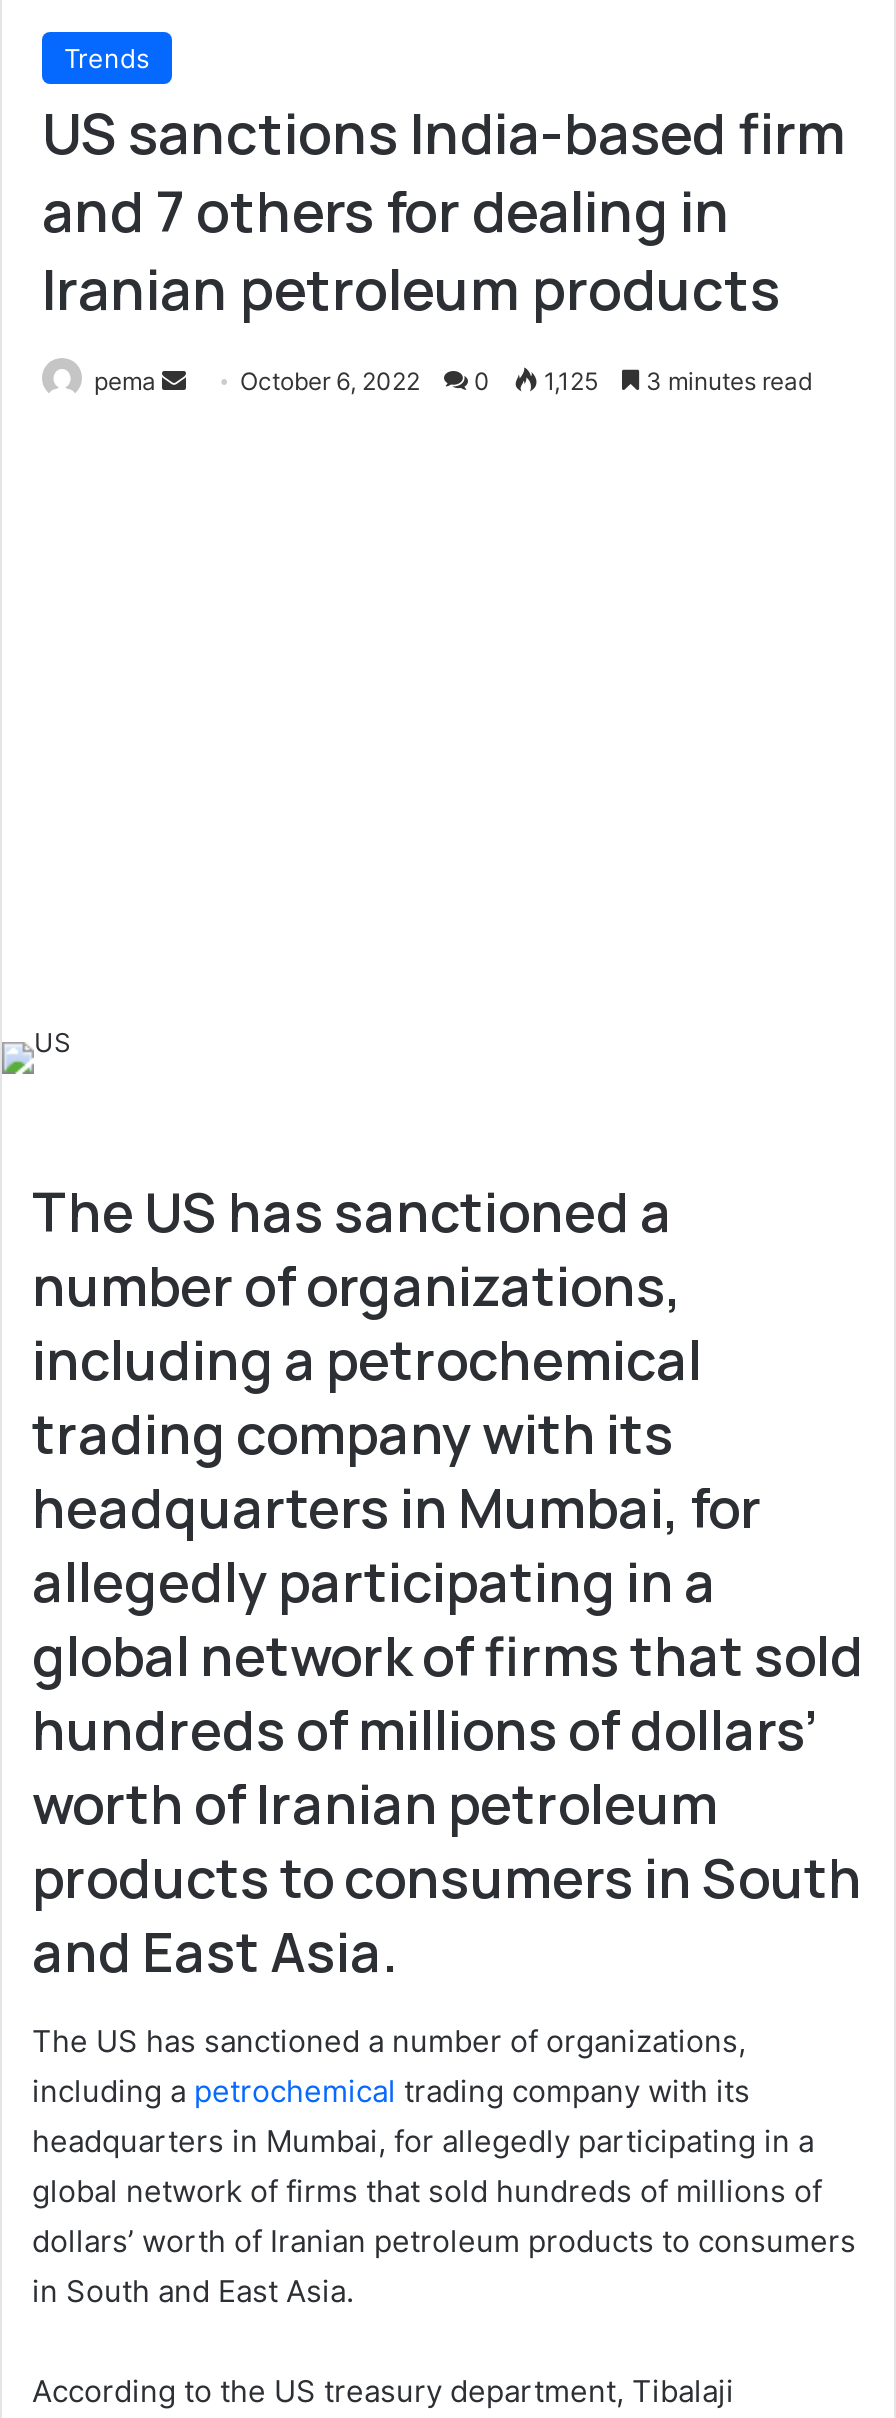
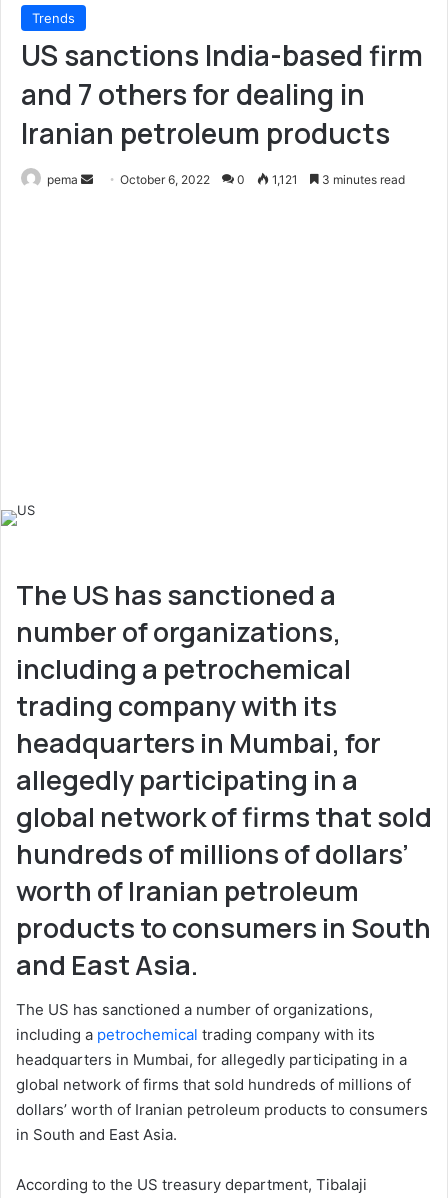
[538,366,598,396] 1,125 -> [269,172,298,187] 1,121

